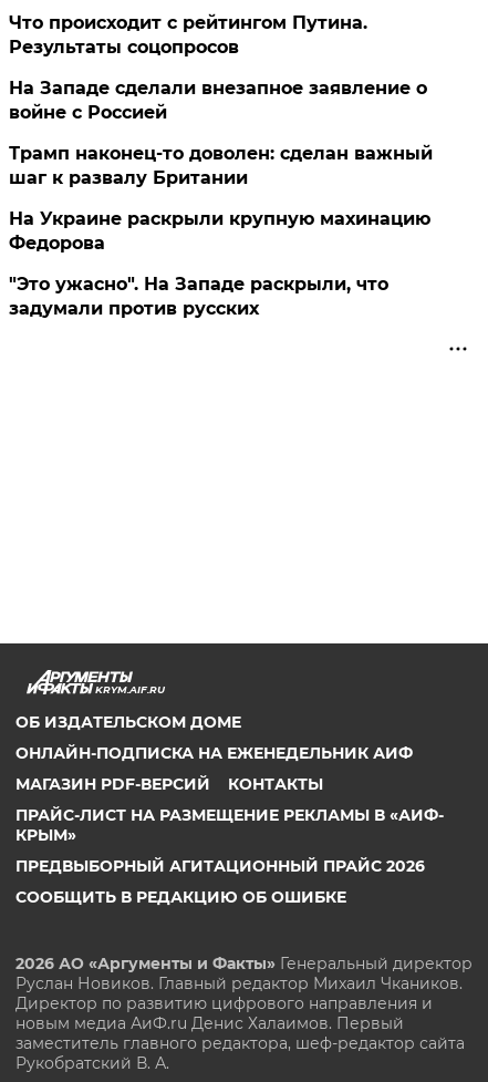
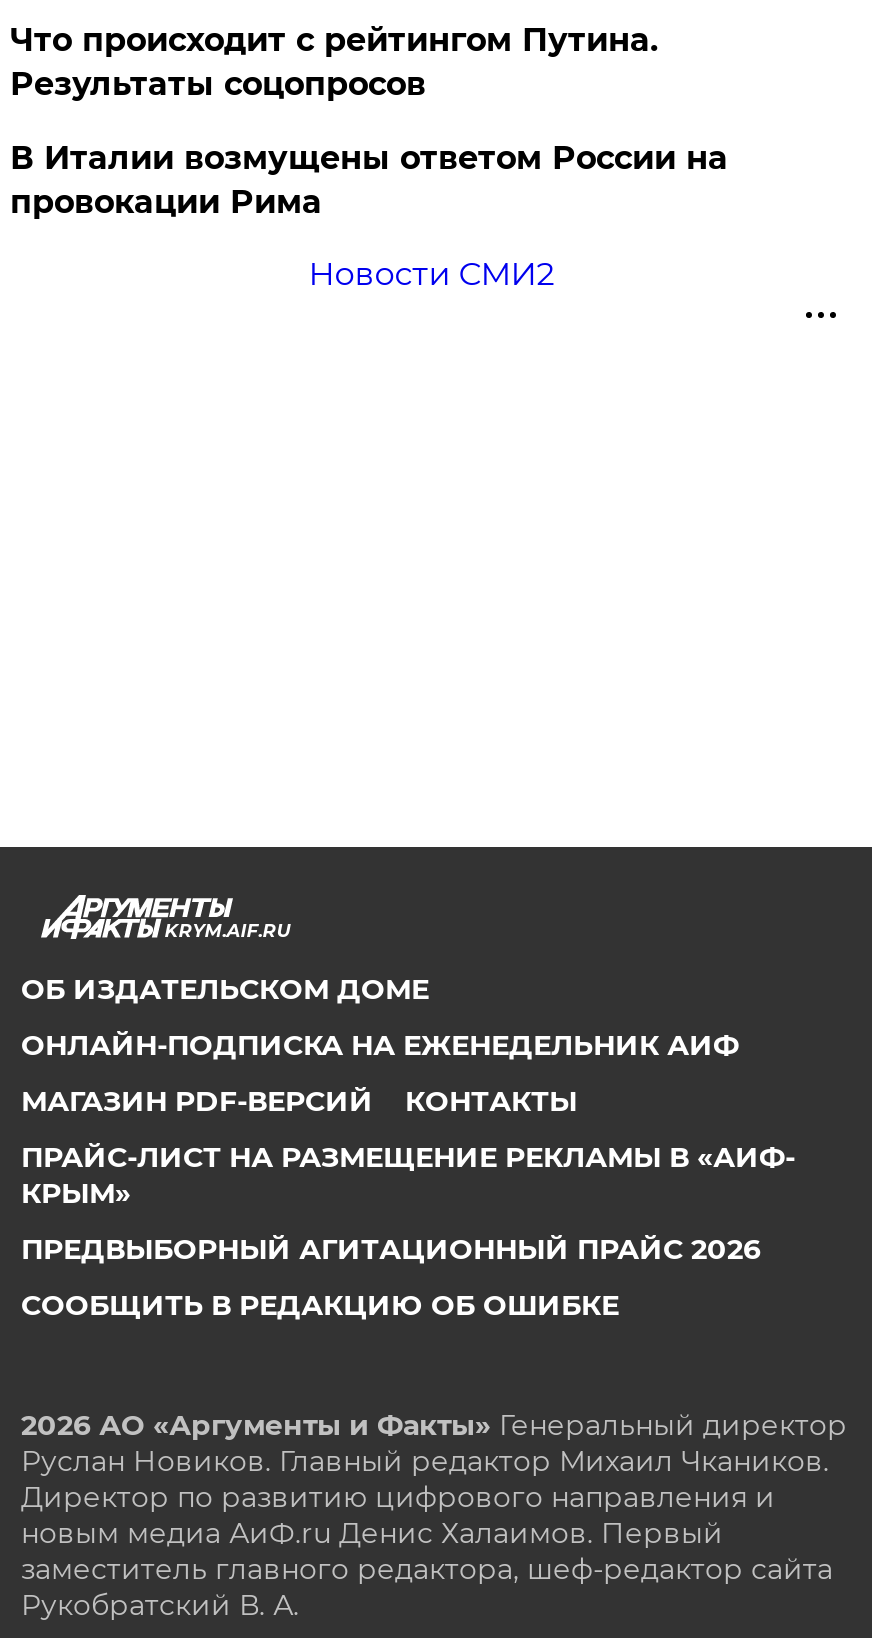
[9,77,433,319] На Западе сделали внезапное заявление о | войне с Россией | Трамп наконец-то доволен: сделан важный | шаг к развалу Британии | На Украине раскрыли крупную махинацию | Федорова | "Это ужасно". На Западе раскрыли, что | задумали против русских -> [10,139,728,293] В Италии возмущены ответом России на | провокации Рима | Новости СМИ2

